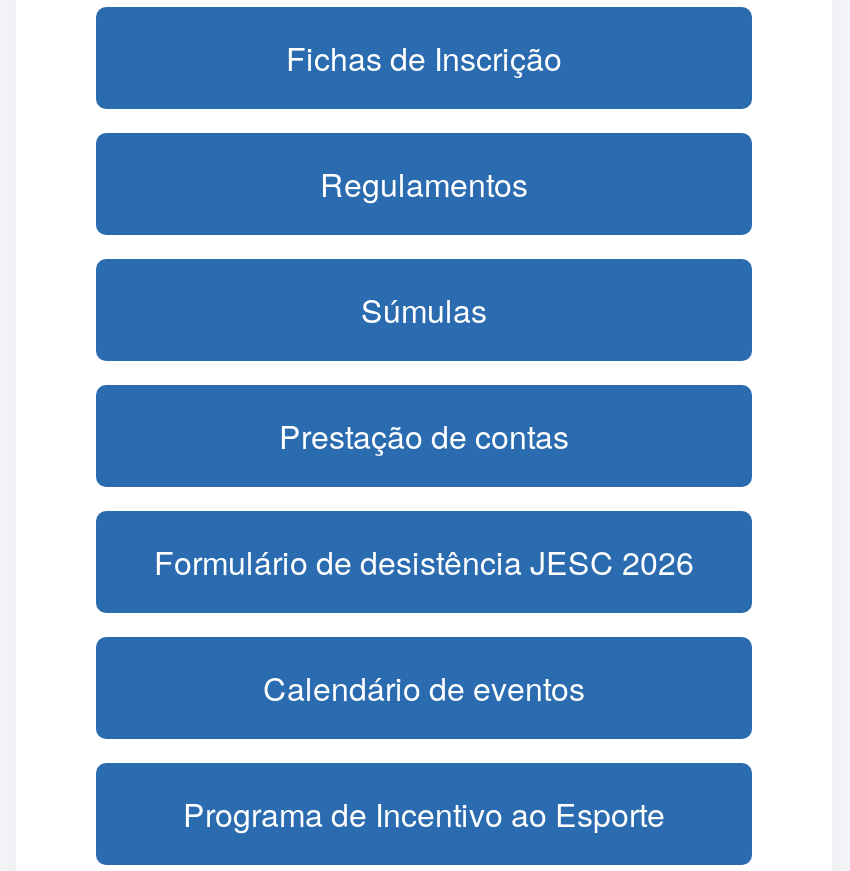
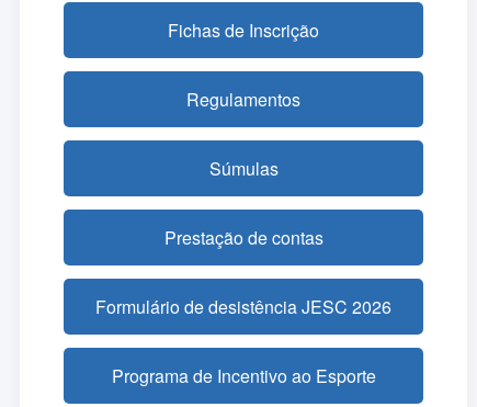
[263,665,585,711] Calendário de eventos -> none

